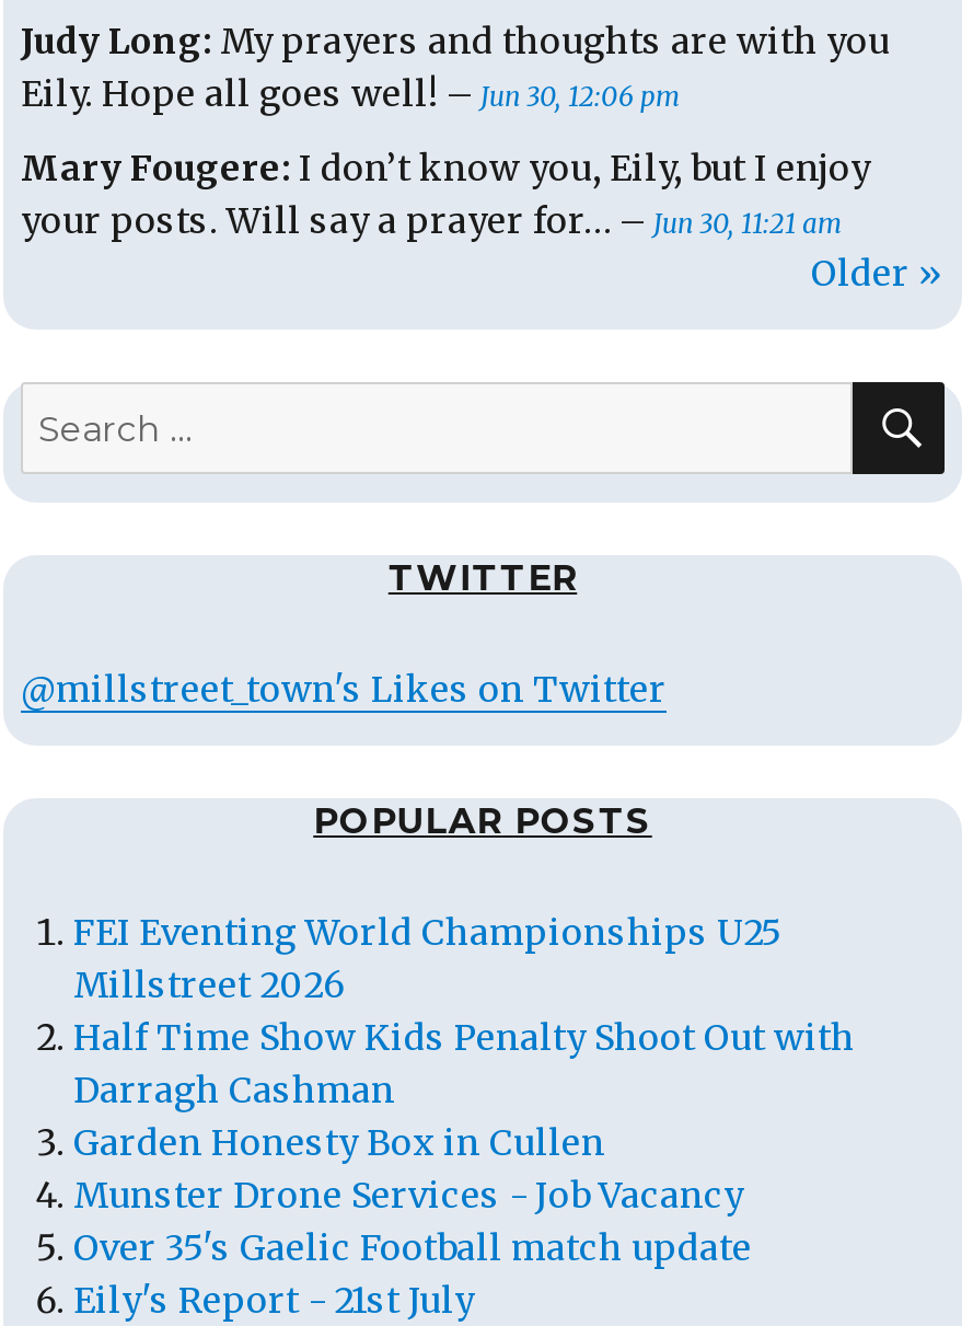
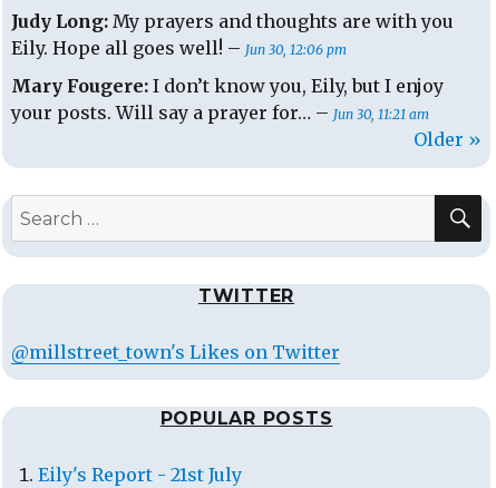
[73,910,855,1269] FEI Eventing World Championships U25 | Millstreet 2026 | Half Time Show Kids Penalty Shoot Out with | Darragh Cashman | Garden Honesty Box in Cullen | Munster Drone Services - Job Vacancy | Over 35's Gaelic Football match update -> none

